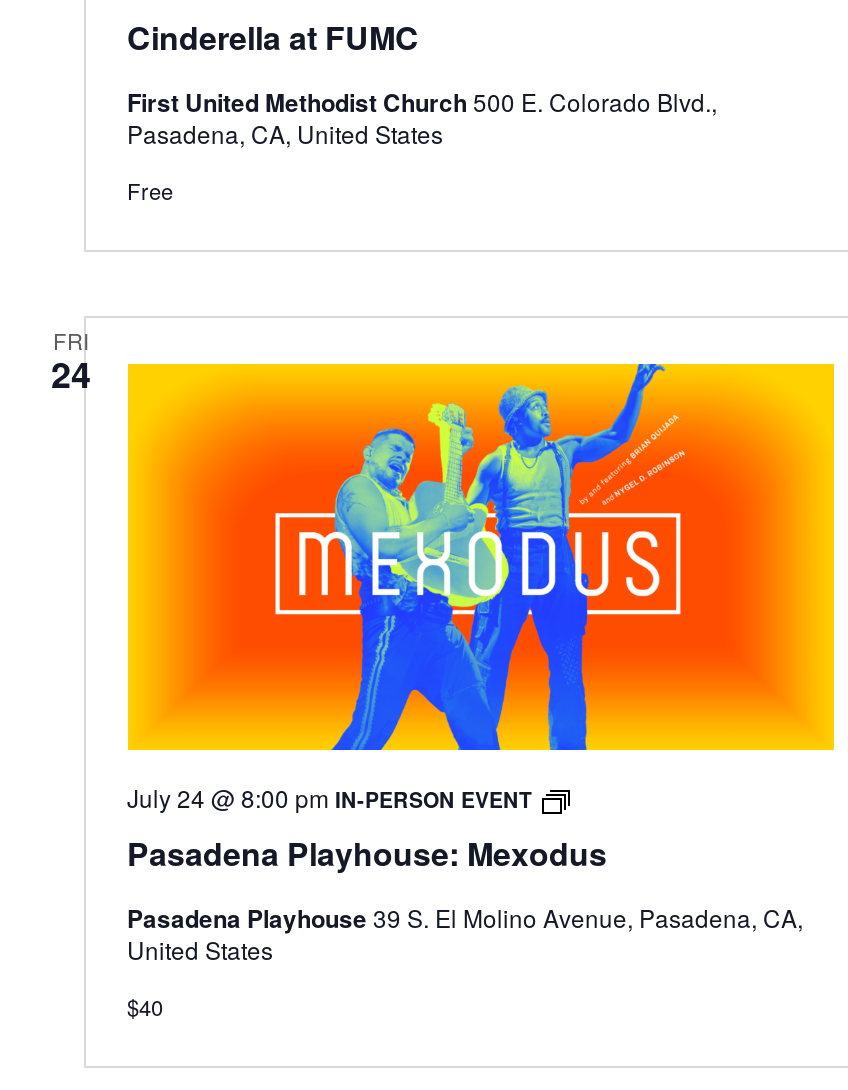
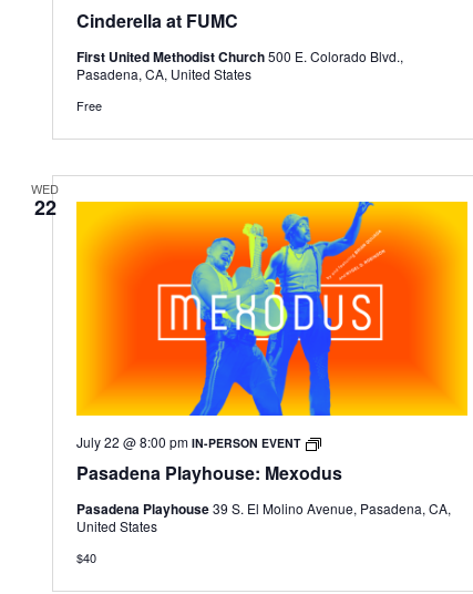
[51,324,91,400] FRI | 24 -> [31,180,59,222] WED | 22
[127,779,531,813] July 24 @ 8:00 pm IN-PERSON EVENT -> [76,432,300,451] July 22 @ 8:00 pm IN-PERSON EVENT

